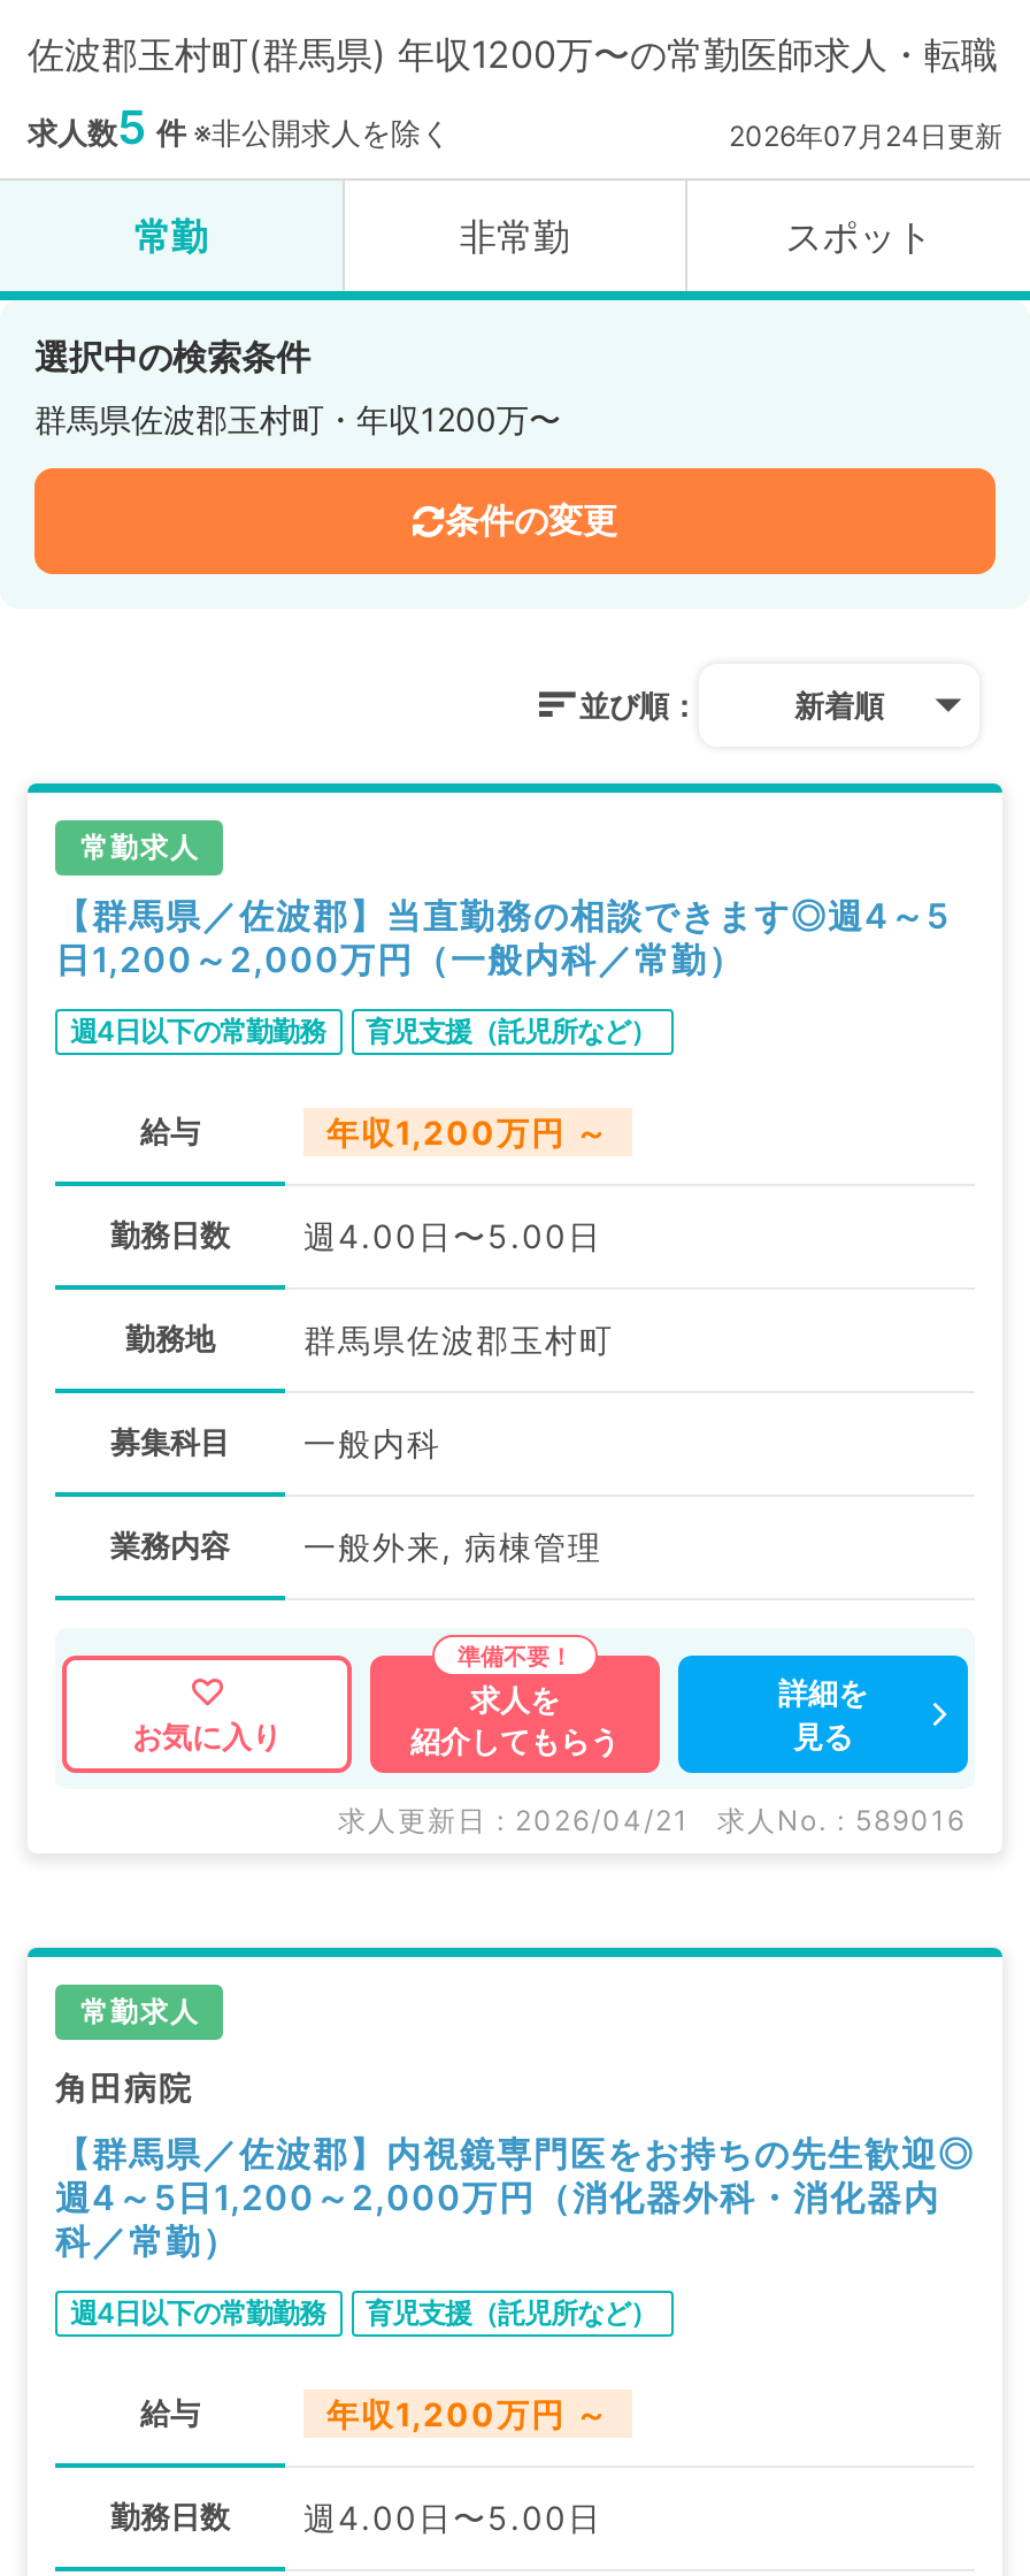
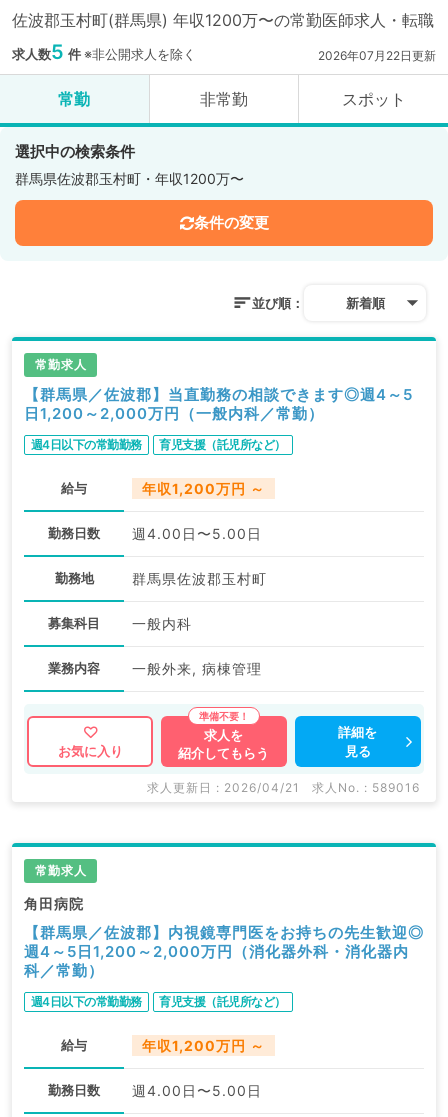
[729,119,1002,153] 2026年07月24日更新 -> [318,48,436,63] 2026年07月22日更新

